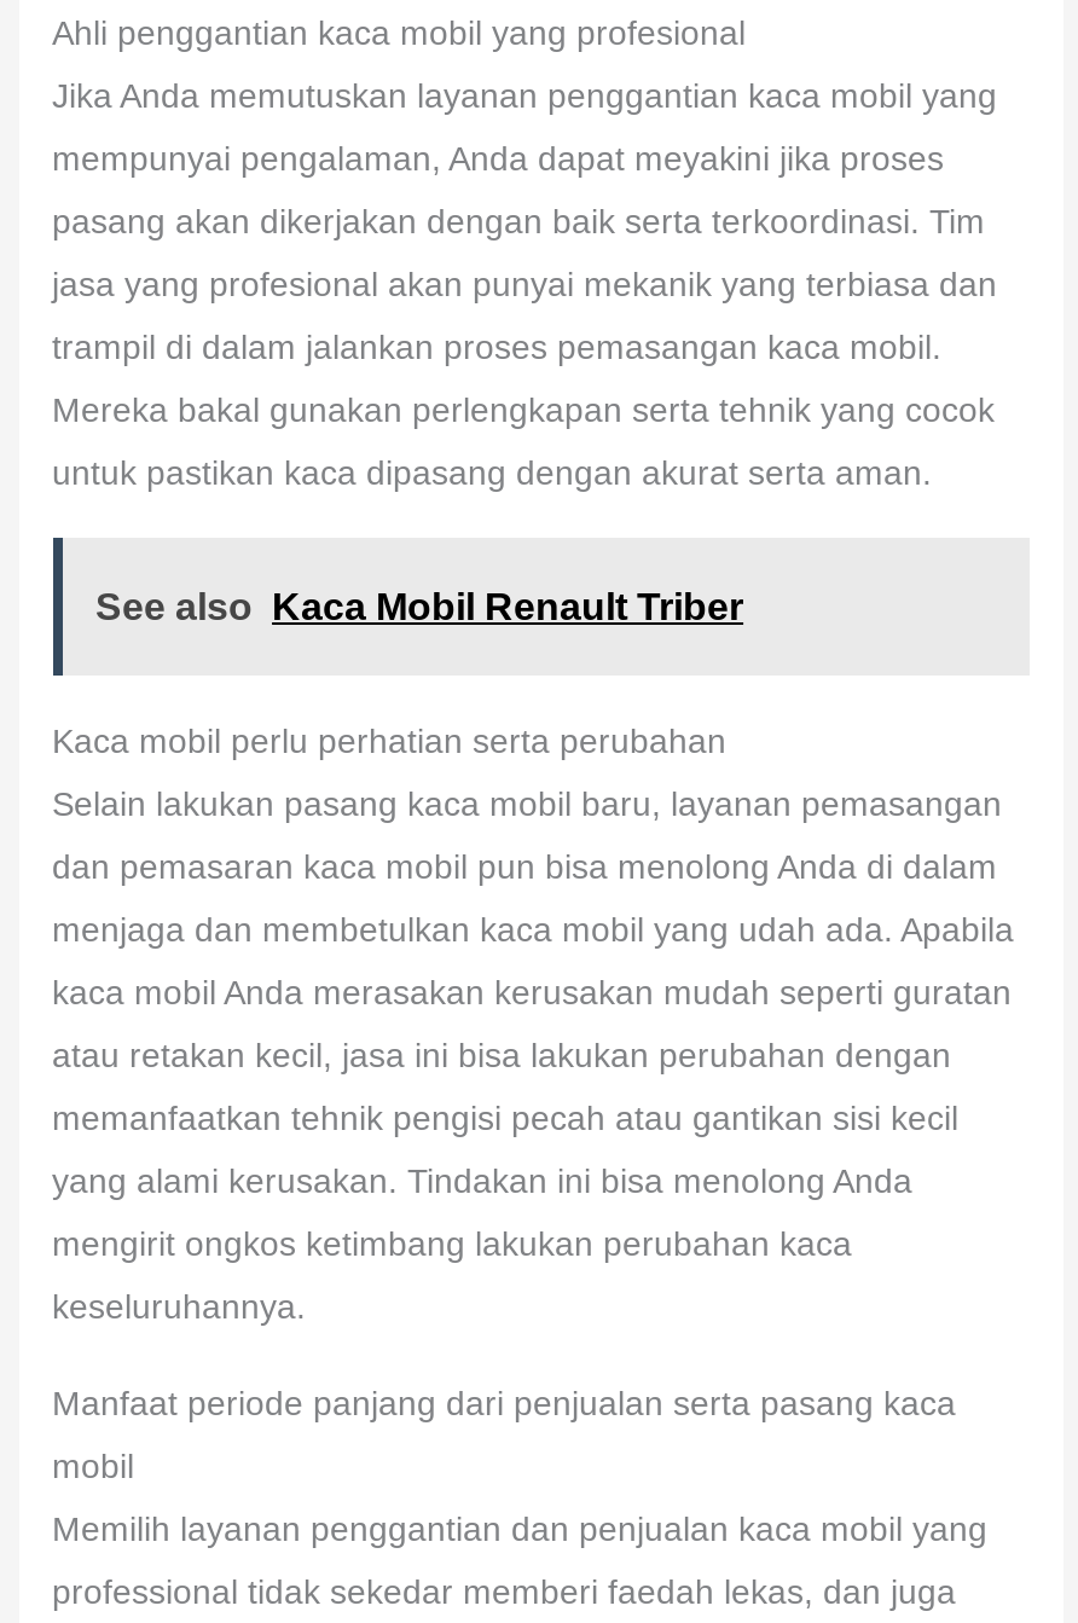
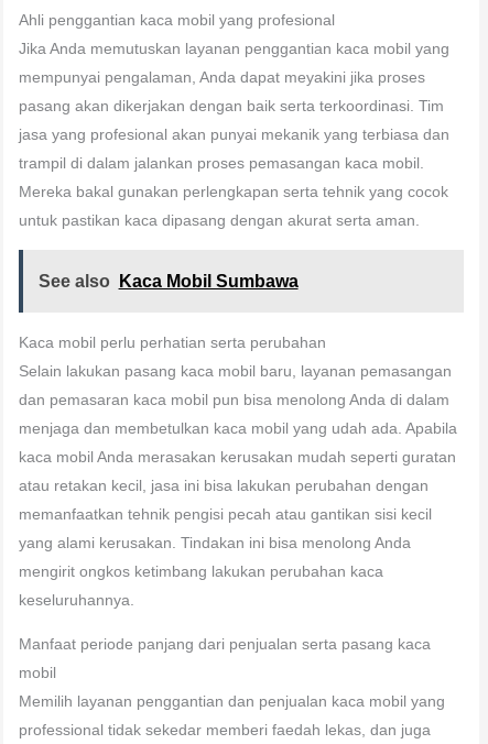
[95,586,743,627] See also Kaca Mobil Renault Triber -> [38,272,298,290] See also Kaca Mobil Sumbawa

